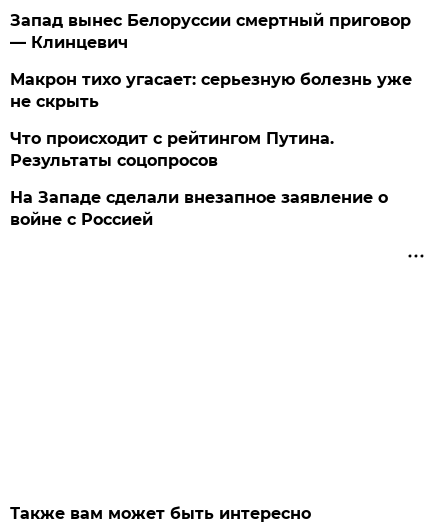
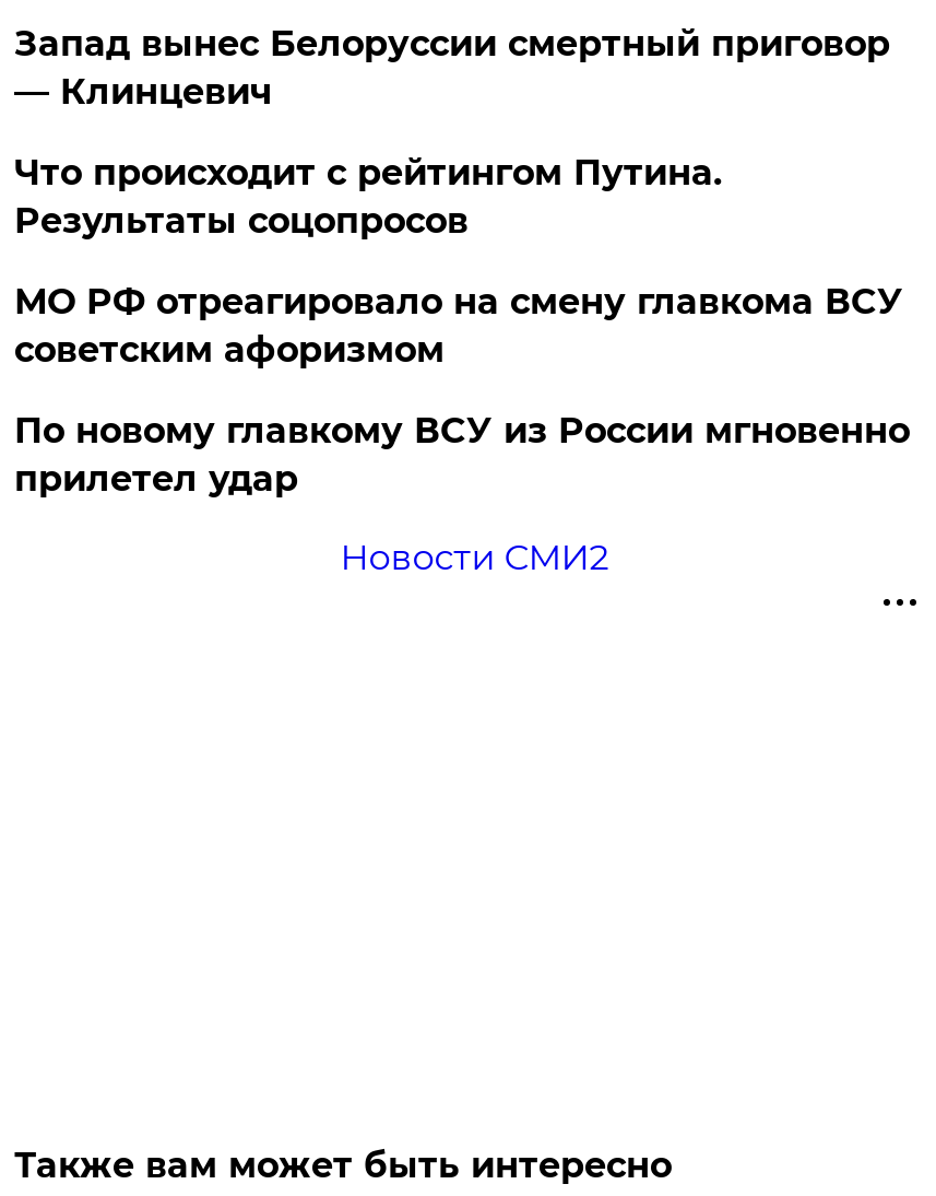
[10,70,412,111] Макрон тихо угасает: серьезную болезнь уже | не скрыть -> none
moved [10,129,334,170] -> [14,152,722,241]: Что происходит с рейтингом Путина. | Результаты соцопросов
[10,188,388,229] На Западе сделали внезапное заявление о | войне с Россией -> [14,281,910,578] МО РФ отреагировало на смену главкома ВСУ | советским афоризмом | По новому главкому ВСУ из России мгновенно | прилетел удар | Новости СМИ2

